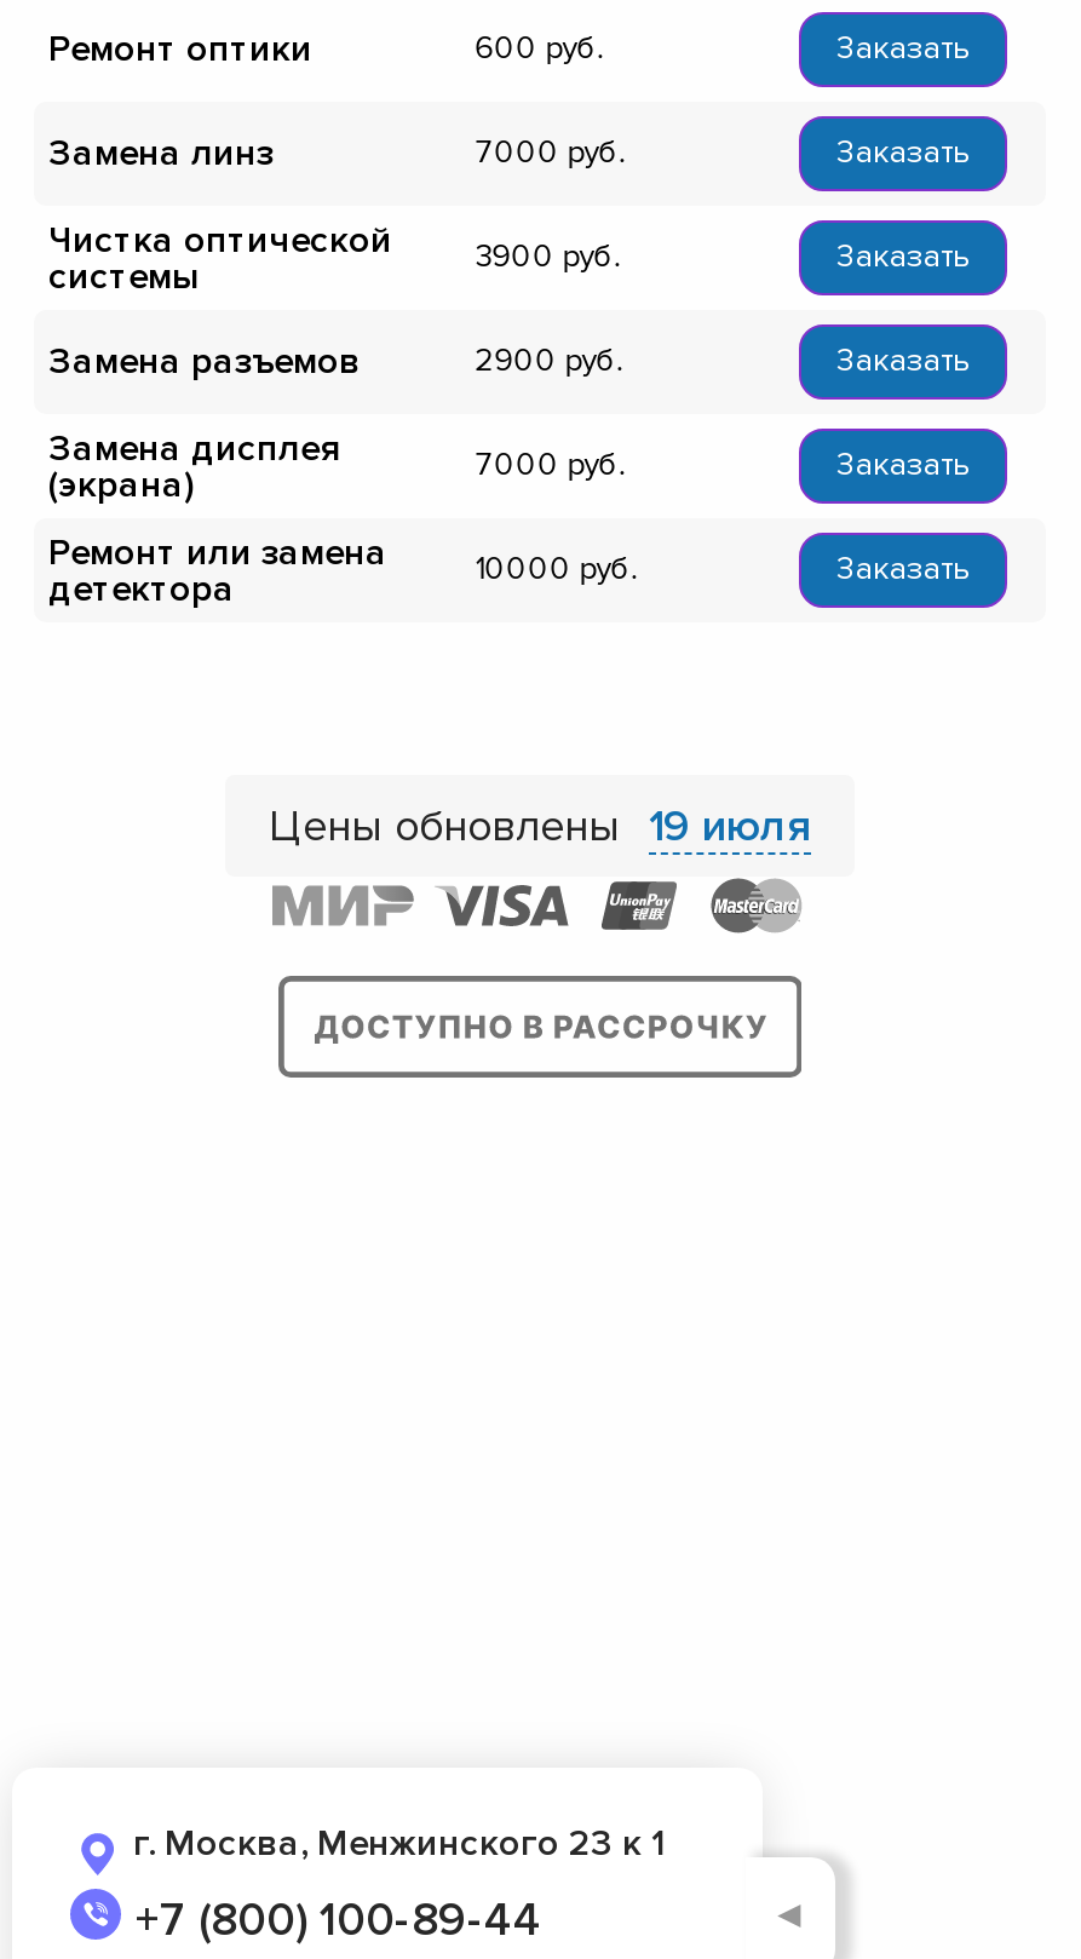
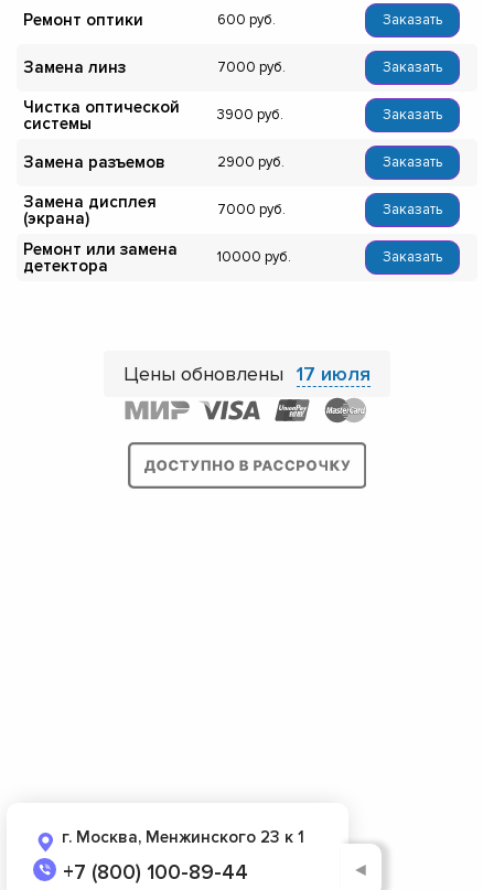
[269,800,811,853] Цены обновлены 19 июля -> [124,362,371,386] Цены обновлены 17 июля

